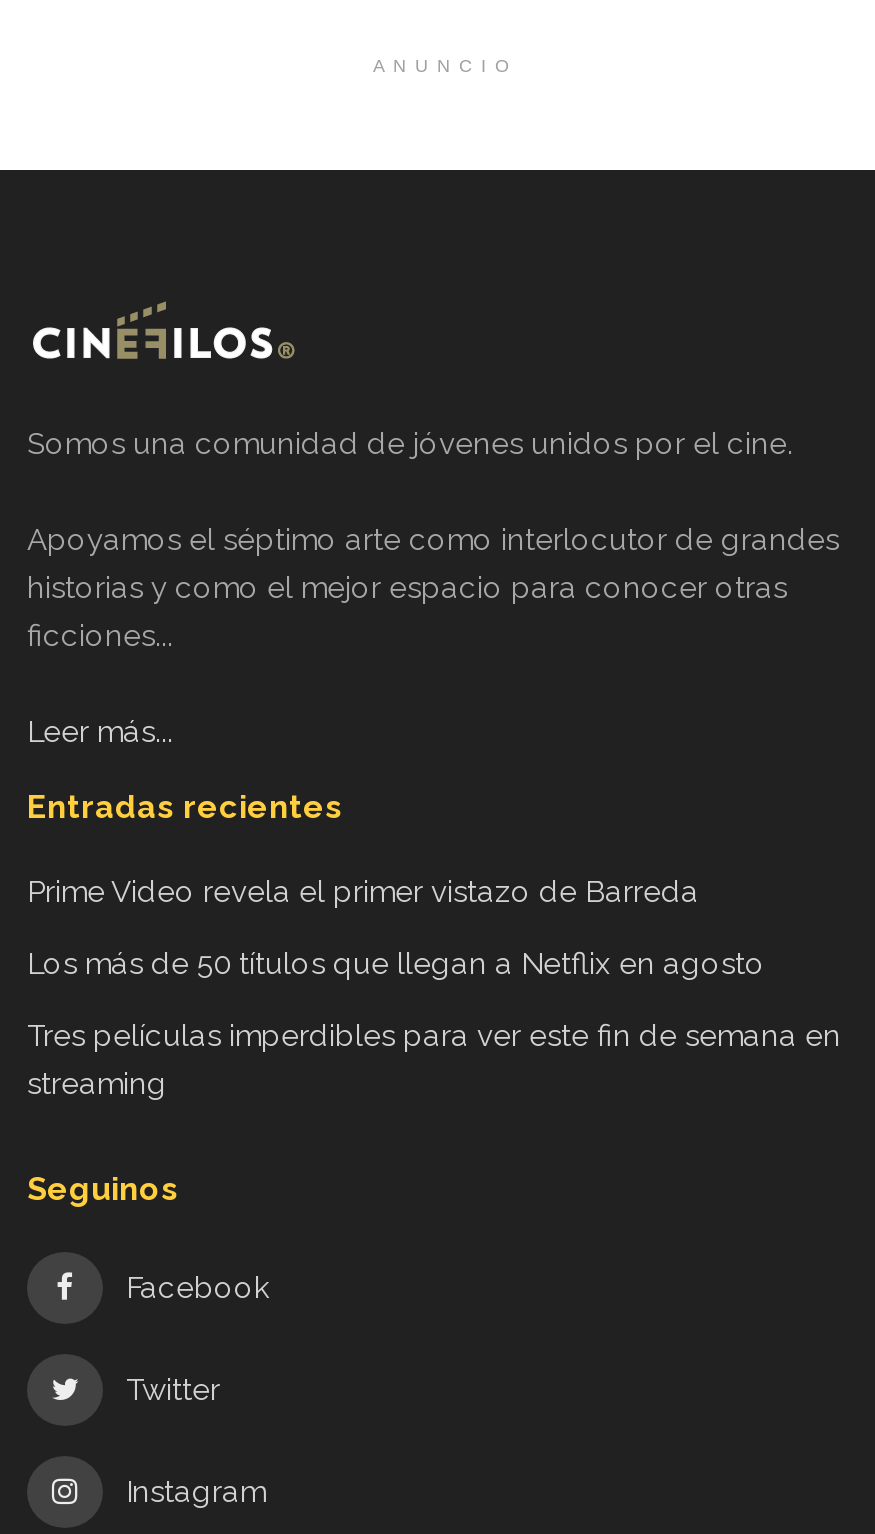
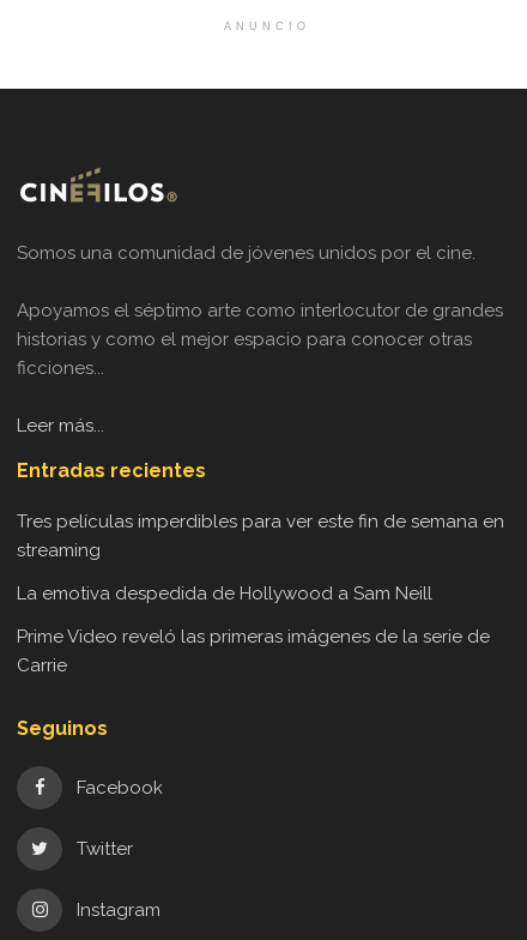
[27,873,765,981] Prime Video revela el primer vistazo de Barreda | Los más de 50 títulos que llegan a Netflix en agosto -> none
moved [27,1017,841,1101] -> [17,510,504,561]: Tres películas imperdibles para ver este fin de semana en | streaming
none -> [17,582,490,676] La emotiva despedida de Hollywood a Sam Neill | Prime Video reveló las primeras imágenes de la serie de | Carrie

